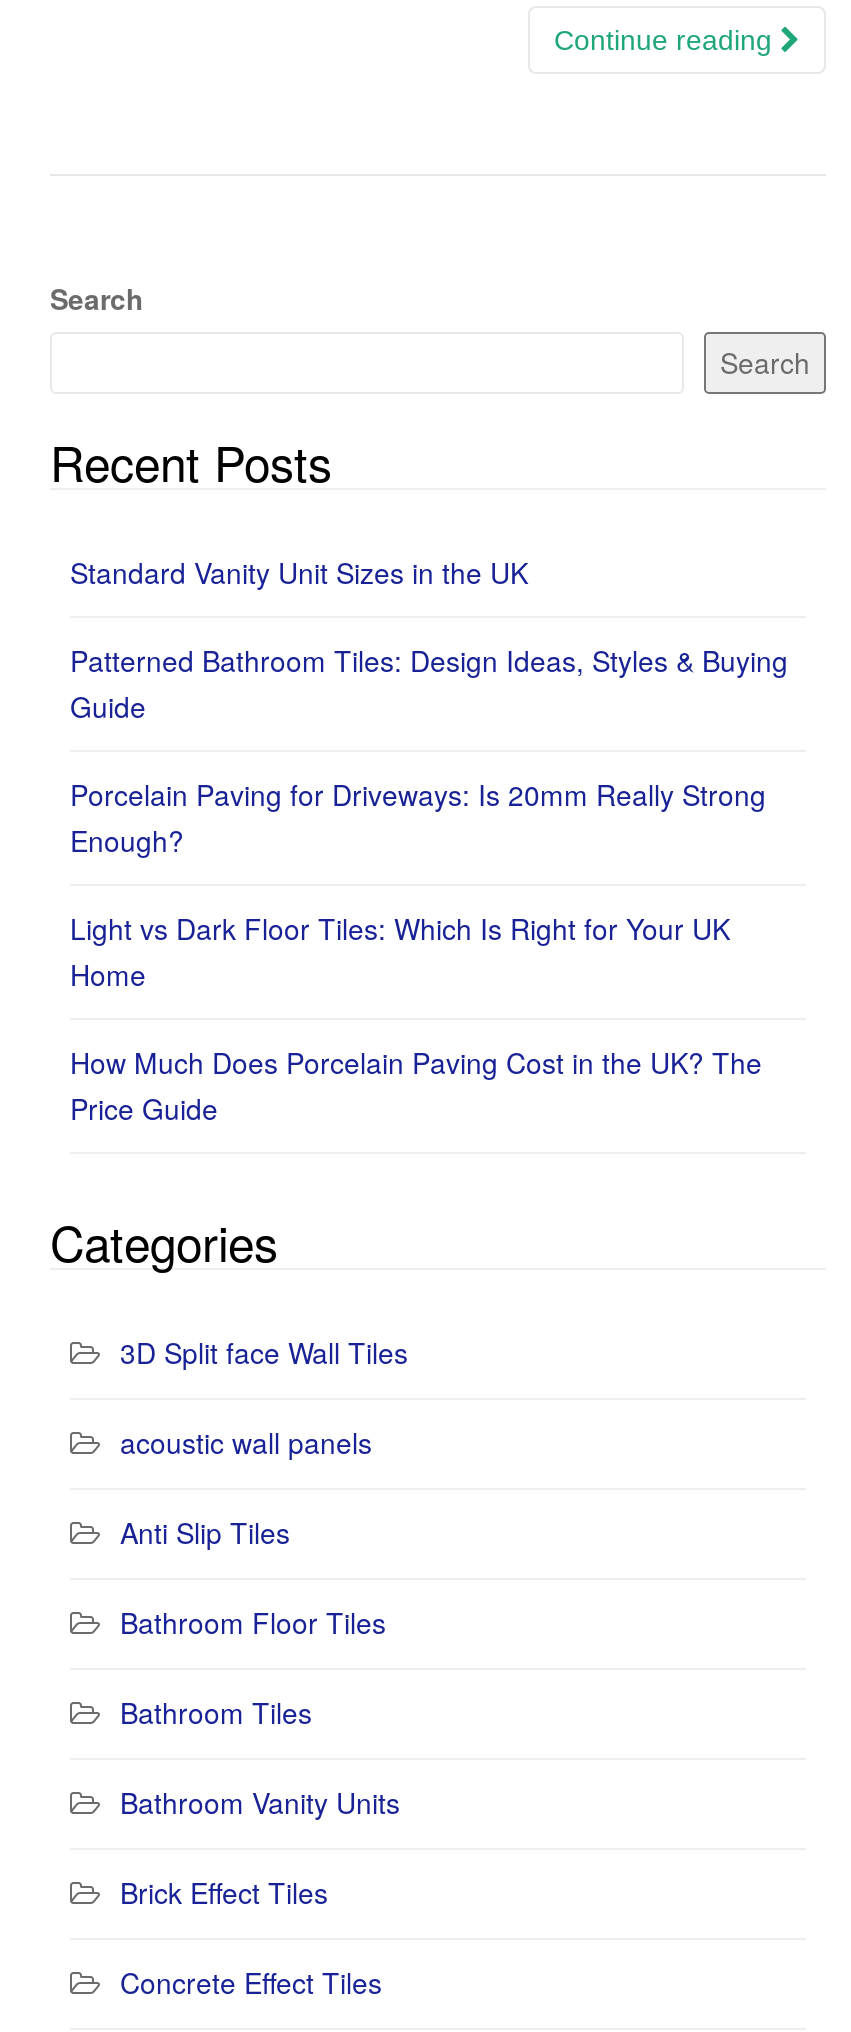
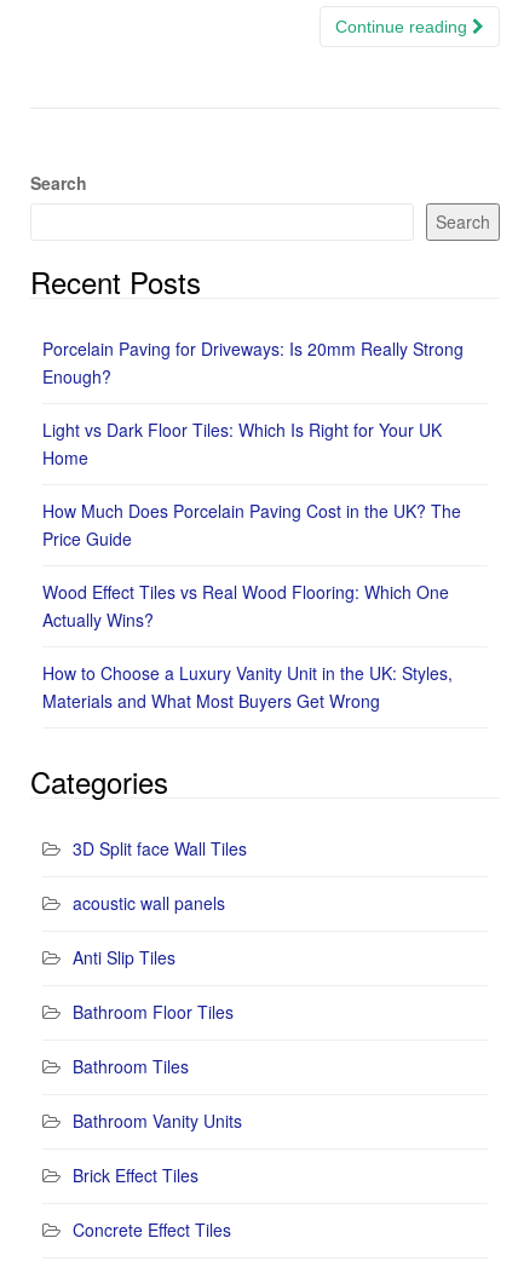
[70,553,788,727] Standard Vanity Unit Sizes in the UK | Patterned Bathroom Tiles: Design Ideas, Styles & Buying | Guide -> none
moved [70,775,766,1129] -> [42,337,464,551]: Porcelain Paving for Driveways: Is 20mm Really Strong | Enough? | Light vs Dark Floor Tiles: Which Is Right for Your UK | Home | How Much Does Porcelain Paving Cost in the UK? The | Price Guide
none -> [42,580,453,713] Wood Effect Tiles vs Real Wood Flooring: Which One | Actually Wins? | How to Choose a Luxury Vanity Unit in the UK: Styles, | Materials and What Most Buyers Get Wrong

